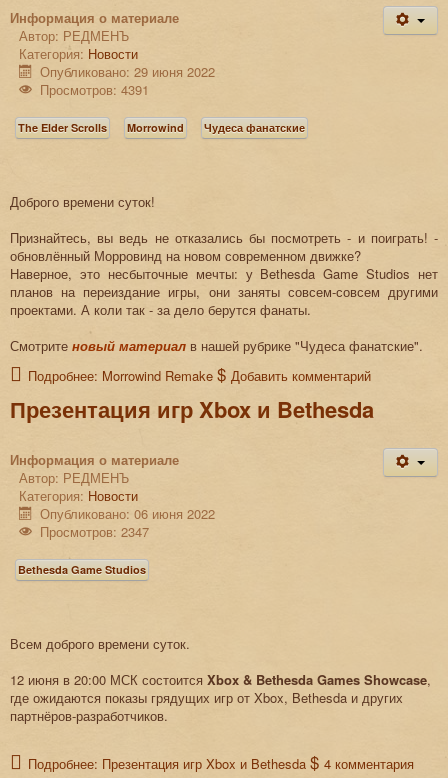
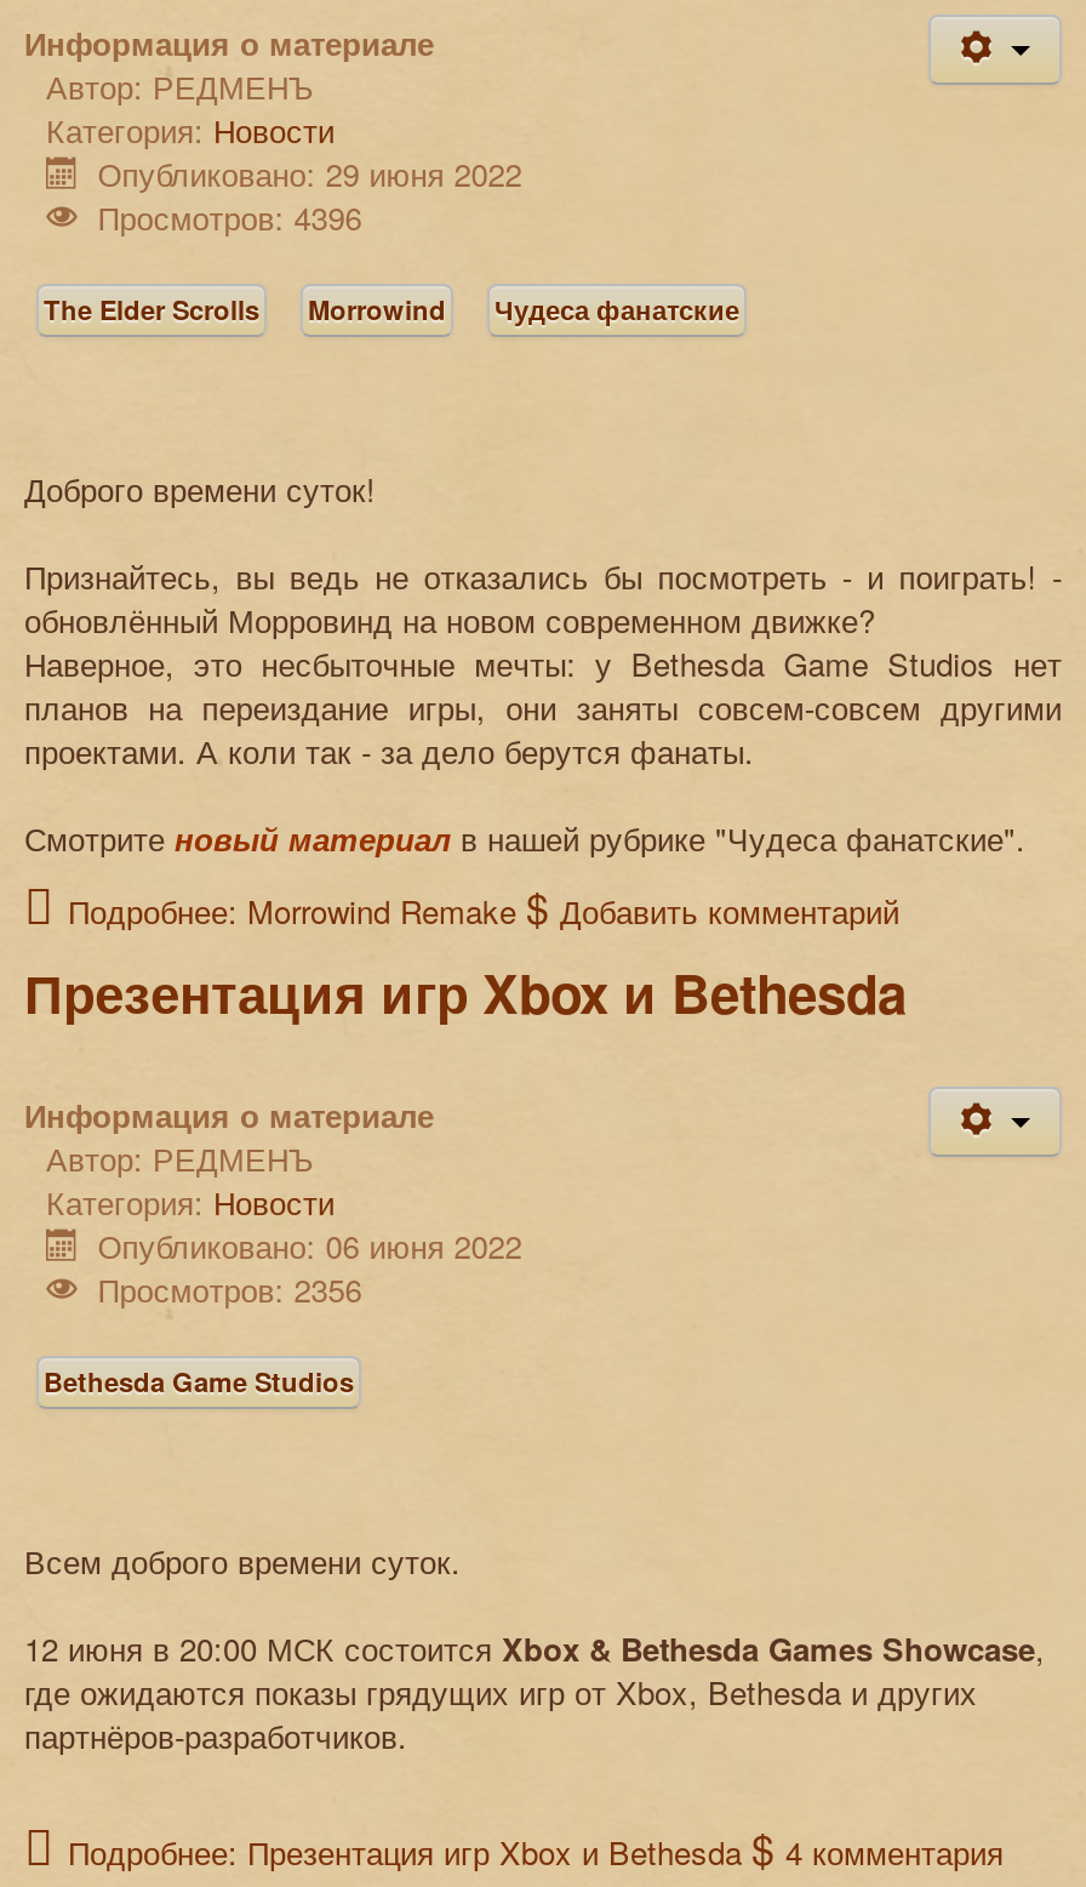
[40,80,149,99] Просмотров: 4391 -> [97,194,362,240] Просмотров: 4396
[40,522,149,541] Просмотров: 2347 -> [97,1266,362,1312] Просмотров: 2356

